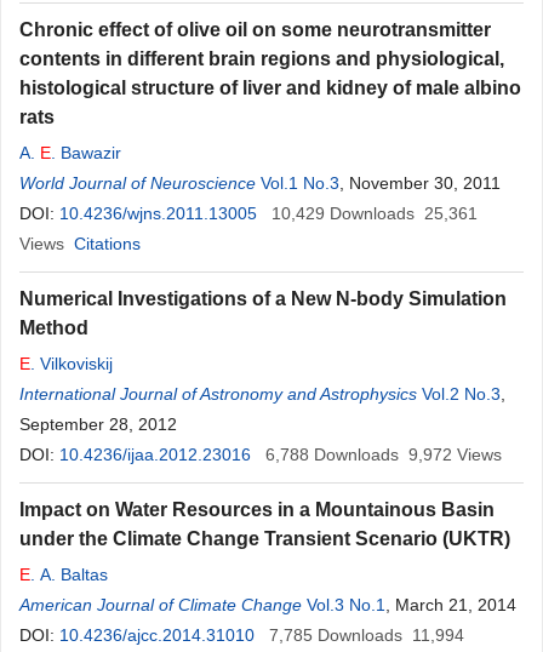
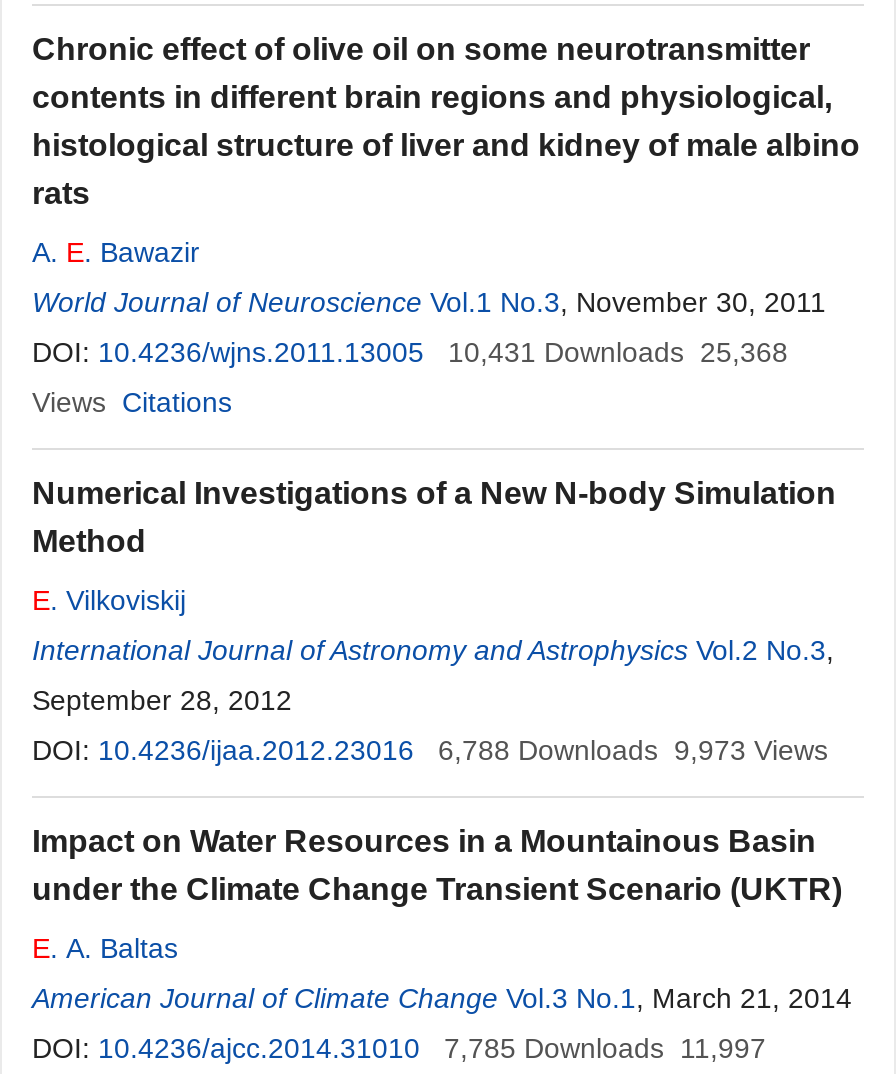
[19,204,478,223] DOI: 10.4236/wjns.2011.13005 10,429 Downloads 25,361 -> [32,336,788,368] DOI: 10.4236/wjns.2011.13005 10,431 Downloads 25,368
[265,445,502,464] 6,788 Downloads 9,972 Views -> [438,734,828,766] 6,788 Downloads 9,973 Views
[19,625,464,645] DOI: 10.4236/ajcc.2014.31010 7,785 Downloads 11,994 -> [32,1032,766,1064] DOI: 10.4236/ajcc.2014.31010 7,785 Downloads 11,997

